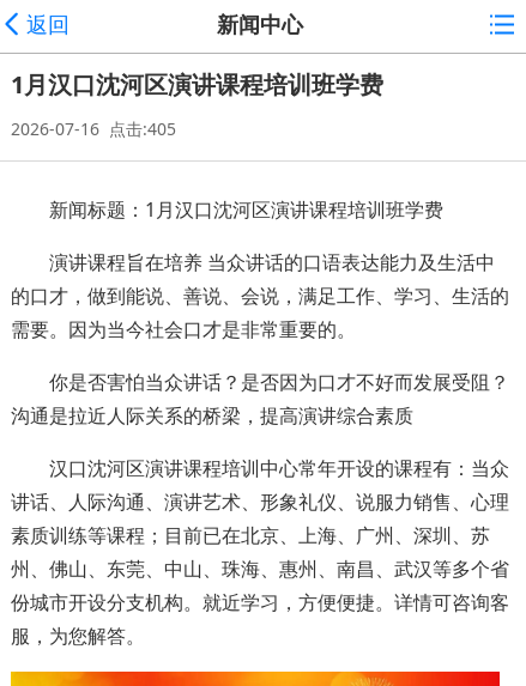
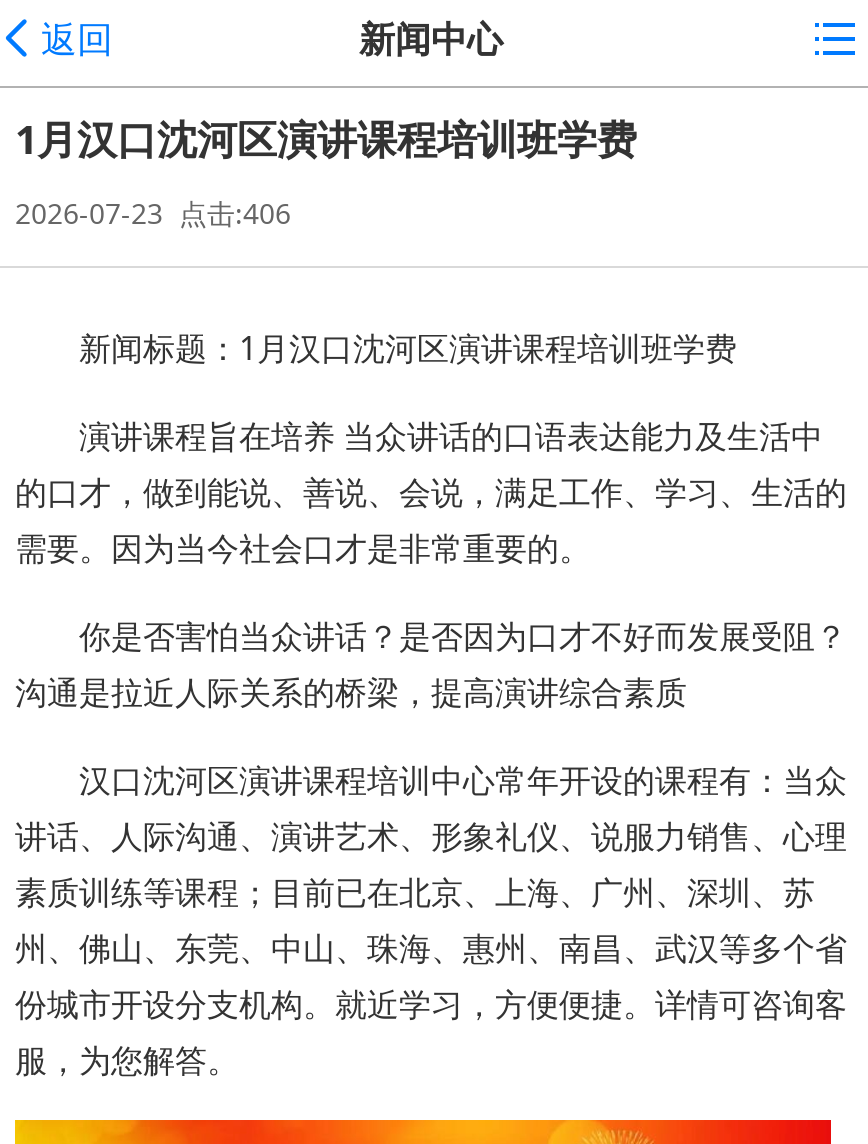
[11,117,176,140] 2026-07-16 点击:405 -> [15,194,291,232] 2026-07-23 点击:406

